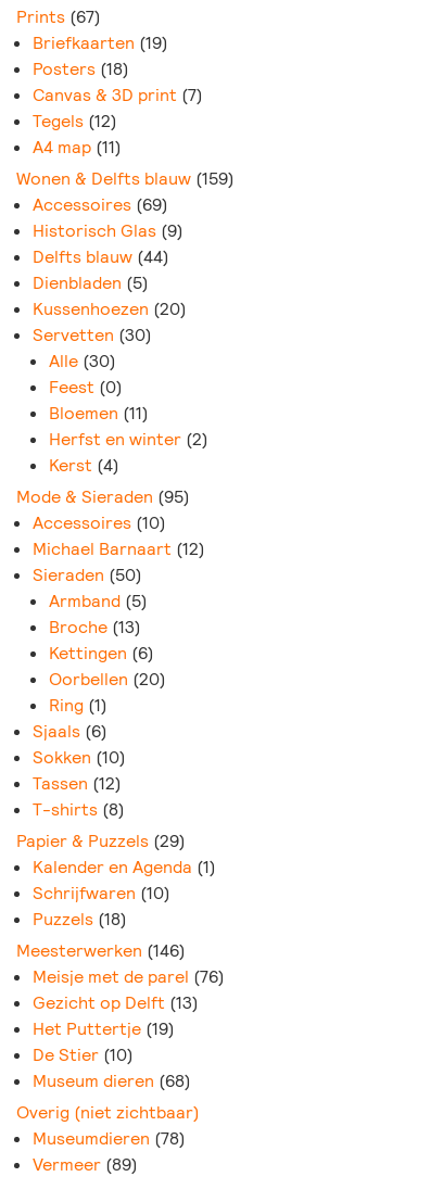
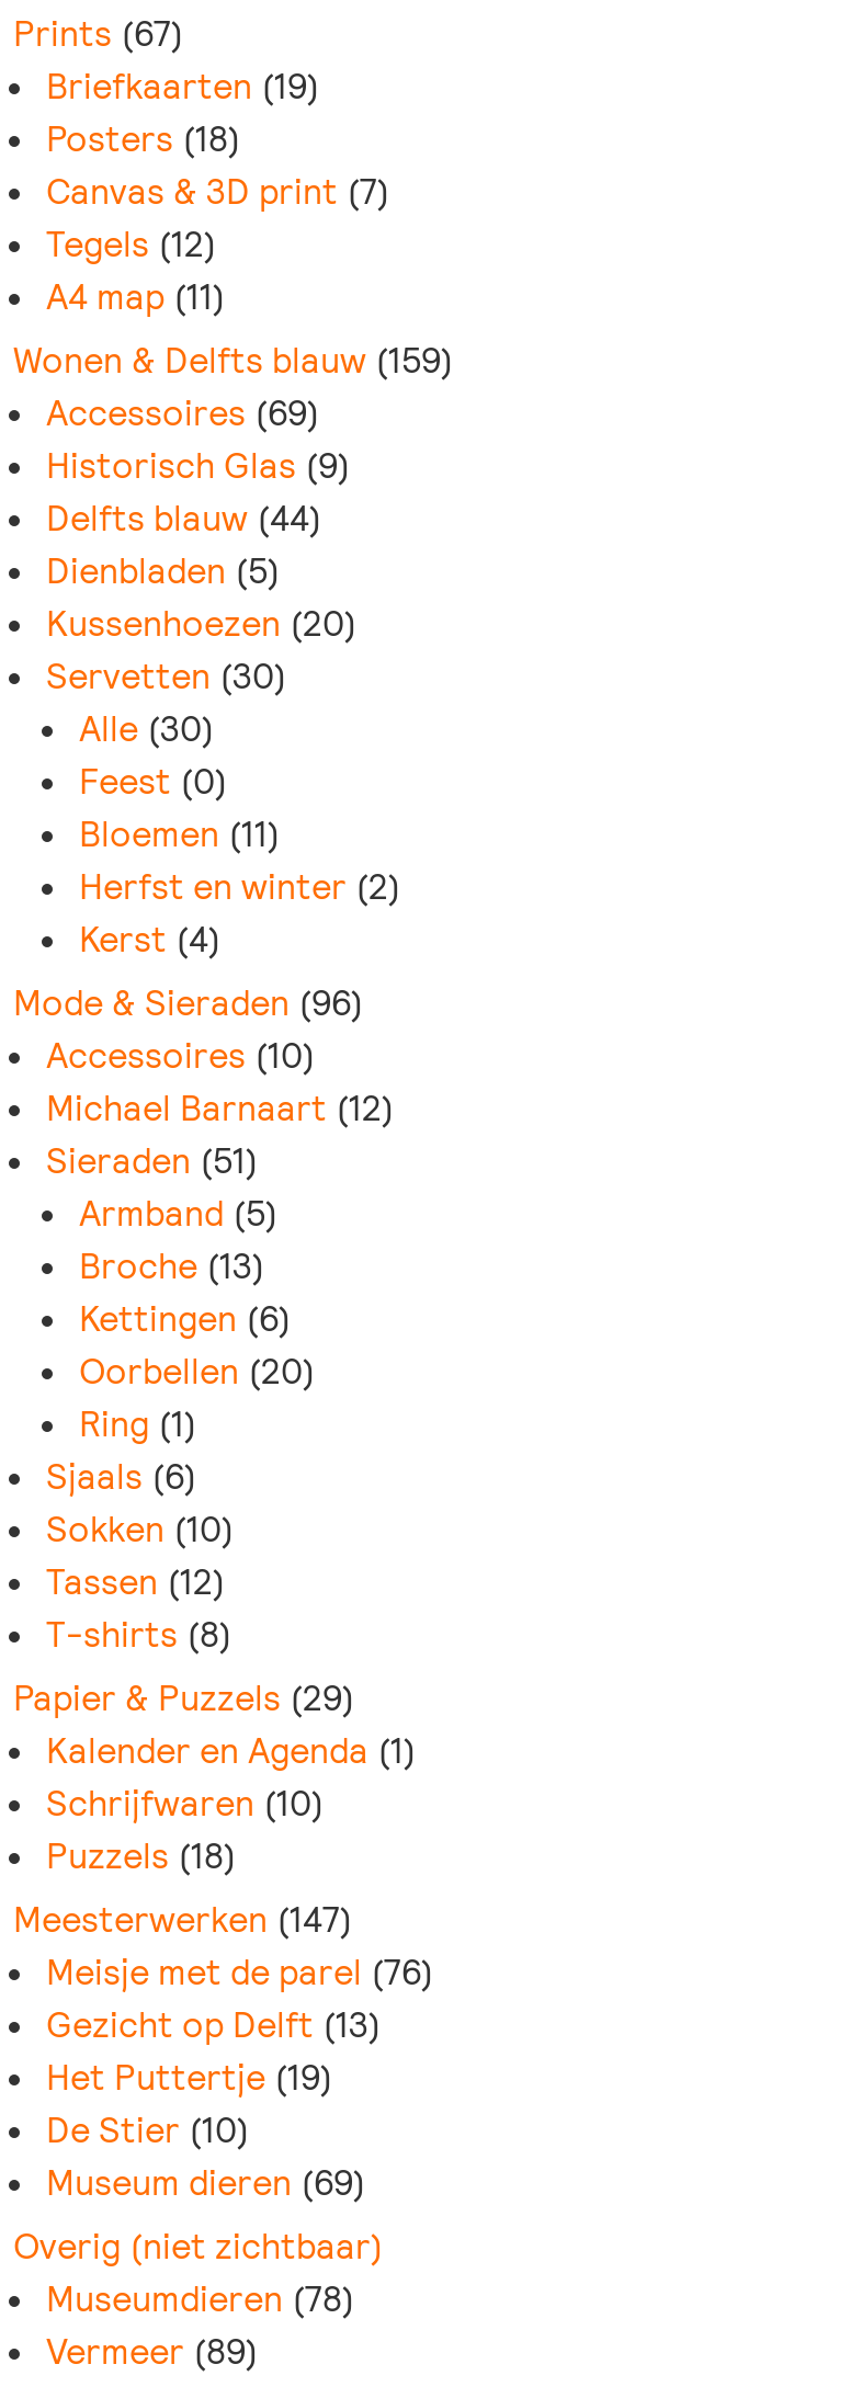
[16,485,190,508] Mode & Sieraden (95) -> [13,980,364,1026] Mode & Sieraden (96)
[33,563,142,586] Sieraden (50) -> [46,1138,259,1184] Sieraden (51)
[16,939,186,962] Meesterwerken (146) -> [13,1896,353,1942] Meesterwerken (147)
[33,1069,191,1092] Museum dieren (68) -> [46,2160,366,2206] Museum dieren (69)

